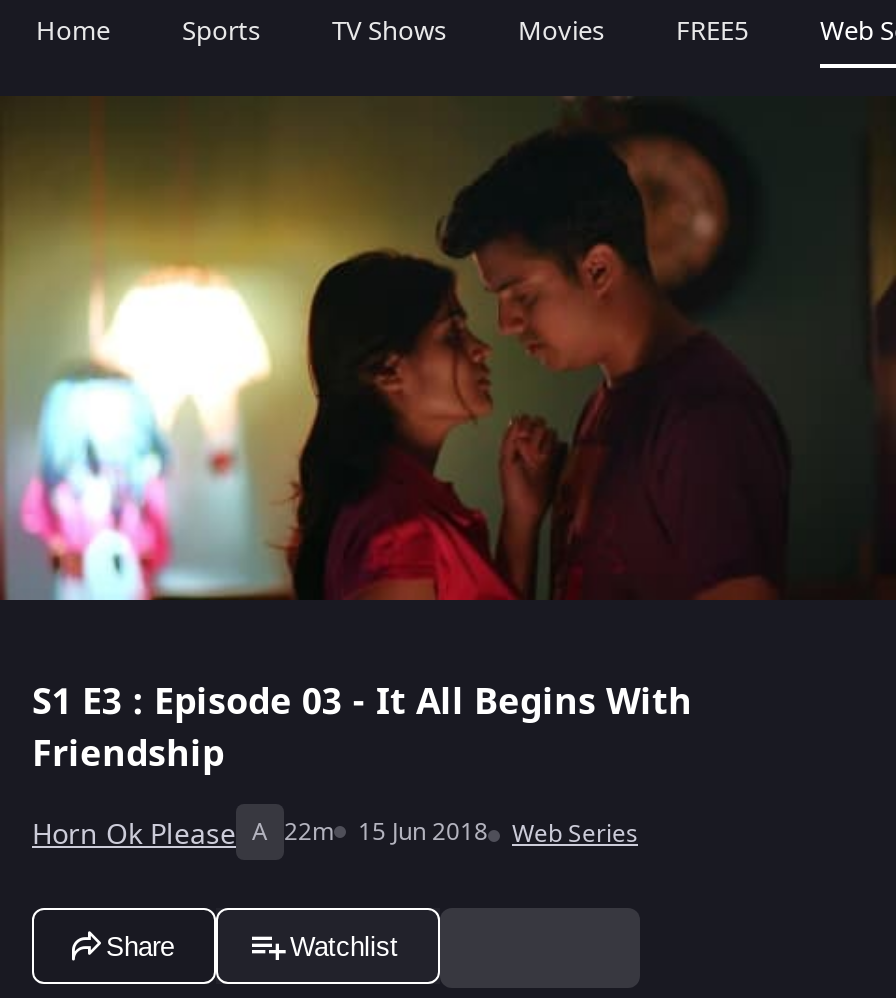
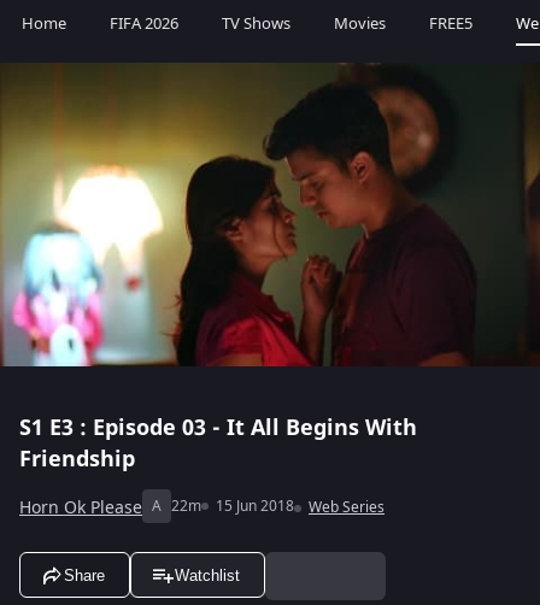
[182,12,260,50] Sports -> [110,12,178,35] FIFA 2026

